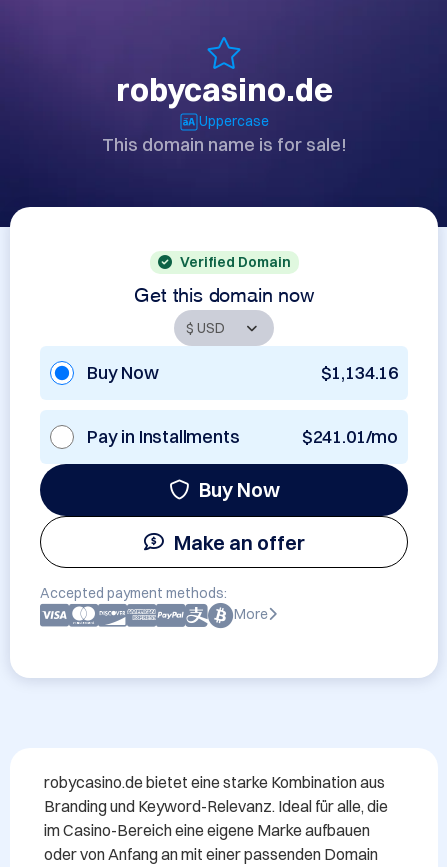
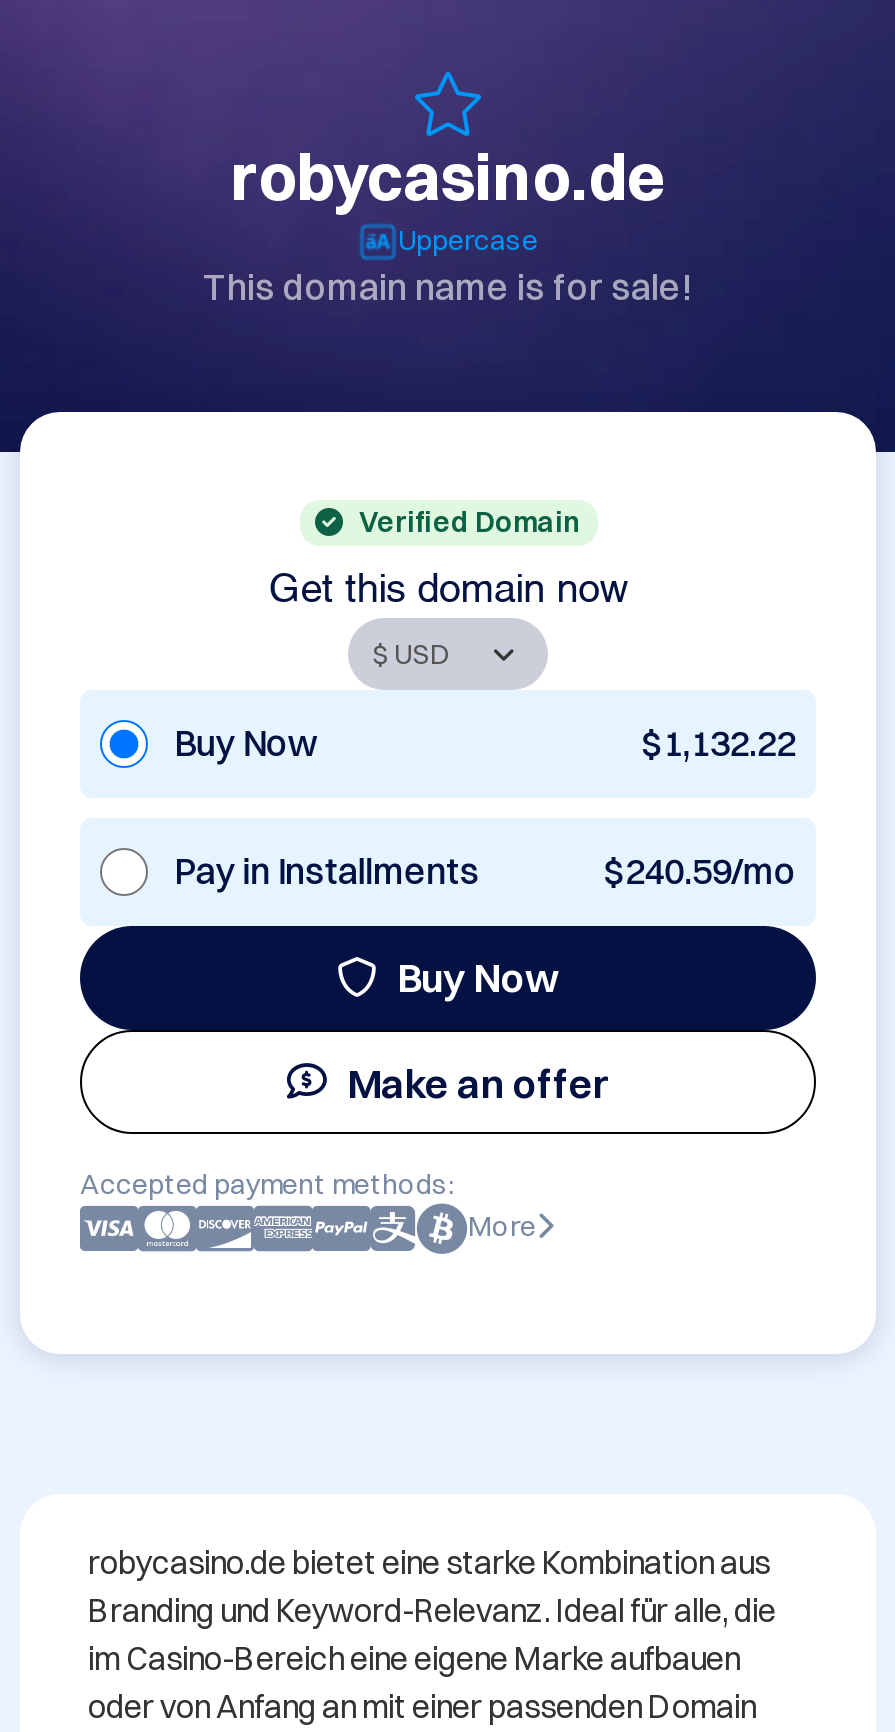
[321,361,398,384] $1,134.16 -> [641,720,796,766] $1,132.22
[302,425,398,448] $241.01/mo -> [604,848,796,894] $240.59/mo

